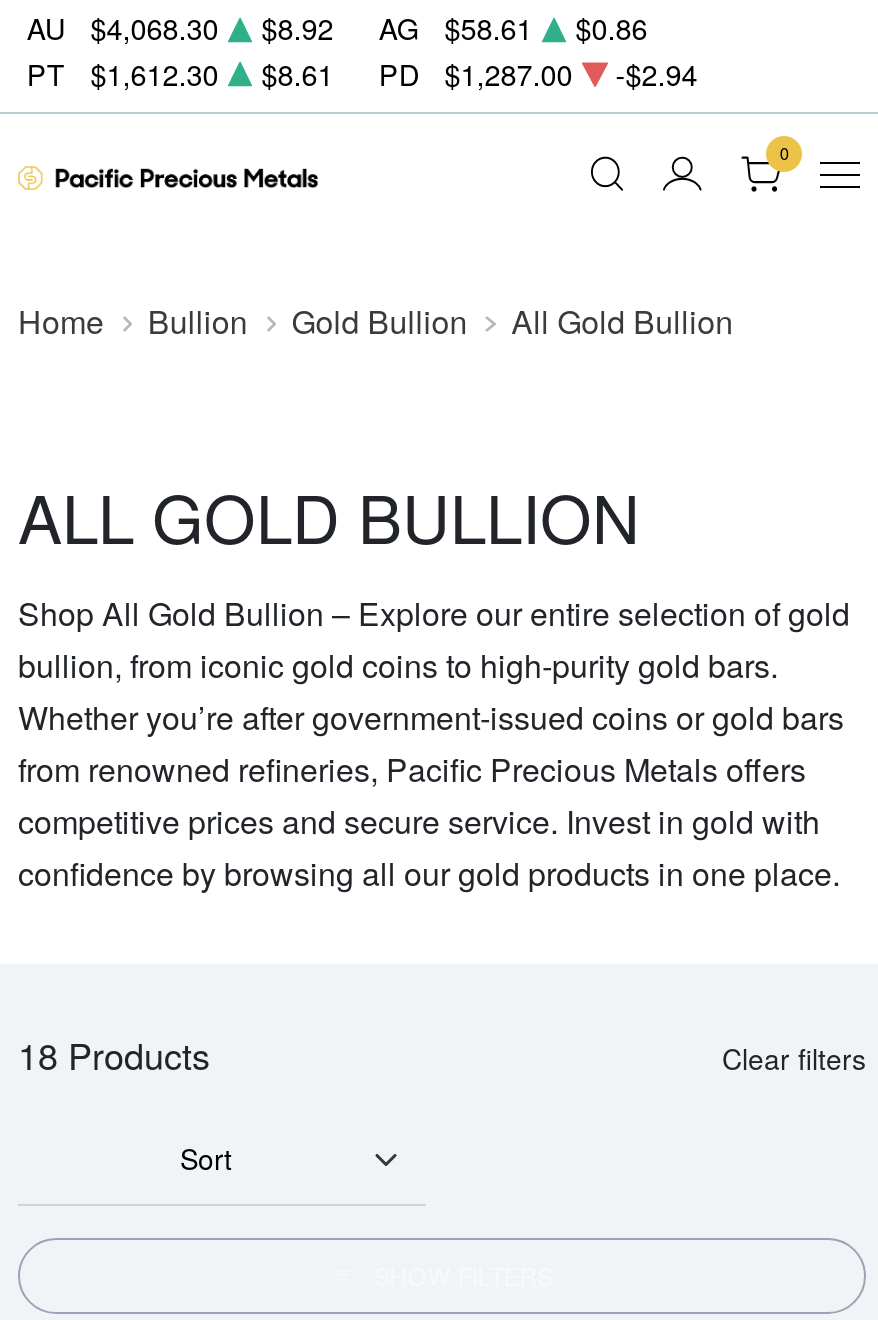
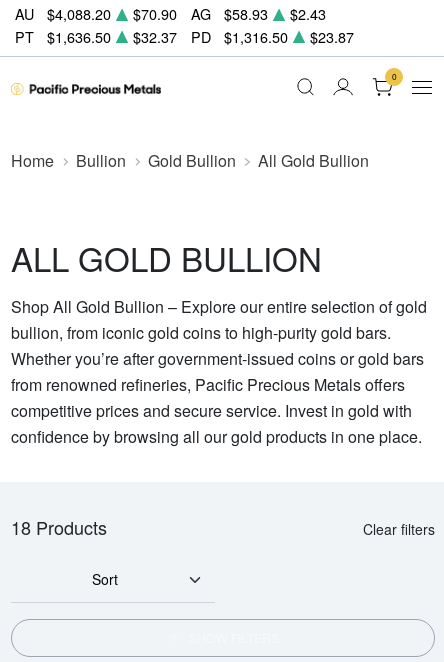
[90,6,218,48] $4,068.30 -> [47,3,111,24] $4,088.20
[261,6,333,48] $8.92 -> [133,3,177,24] $70.90
[444,6,532,48] $58.61 -> [224,3,268,24] $58.93
[575,6,647,48] $0.86 -> [290,3,326,24] $2.43
[90,51,218,93] $1,612.30 -> [47,26,111,47] $1,636.50
[261,51,333,93] $8.61 -> [133,26,177,47] $32.37
[444,51,572,93] $1,287.00 -> [224,26,288,47] $1,316.50
[615,51,697,93] -$2.94 -> [310,26,354,47] $23.87

